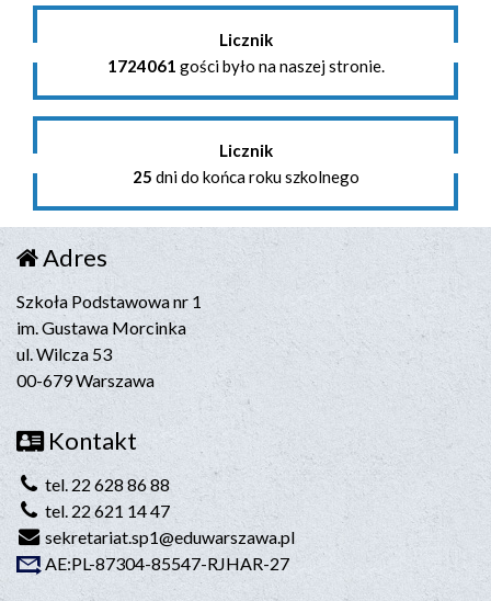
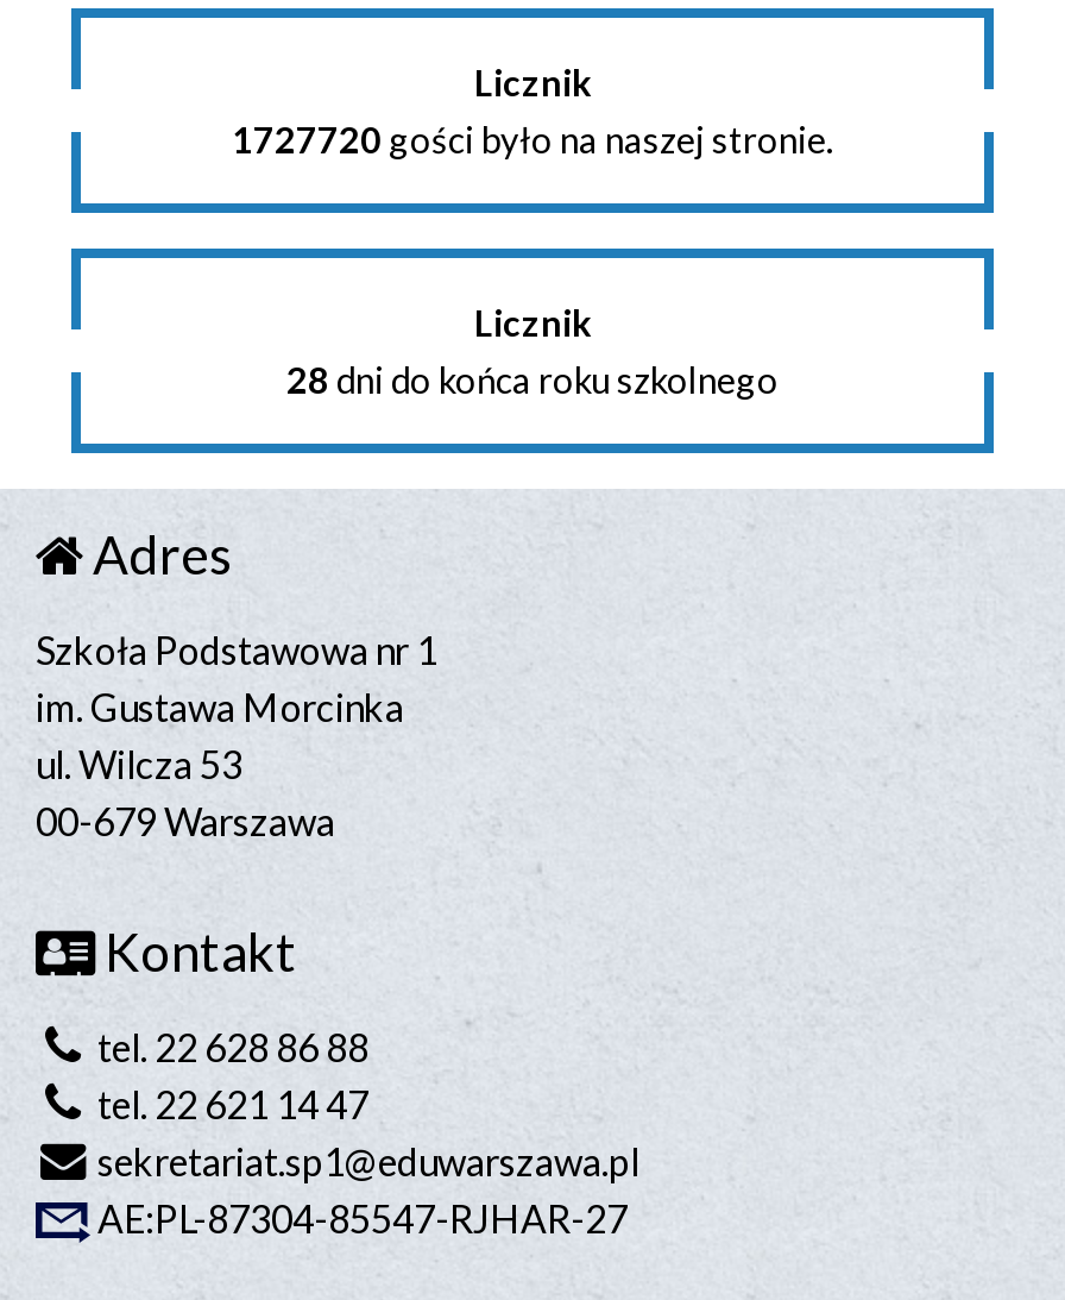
[107,56,384,75] 1724061 gości było na naszej stronie. -> [232,117,833,160] 1727720 gości było na naszej stronie.
[132,166,359,186] 25 dni do końca roku szkolnego -> [286,358,779,400] 28 dni do końca roku szkolnego

